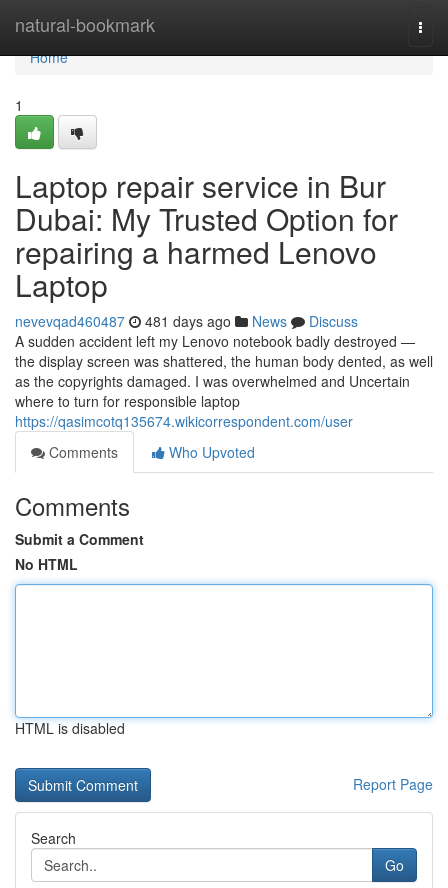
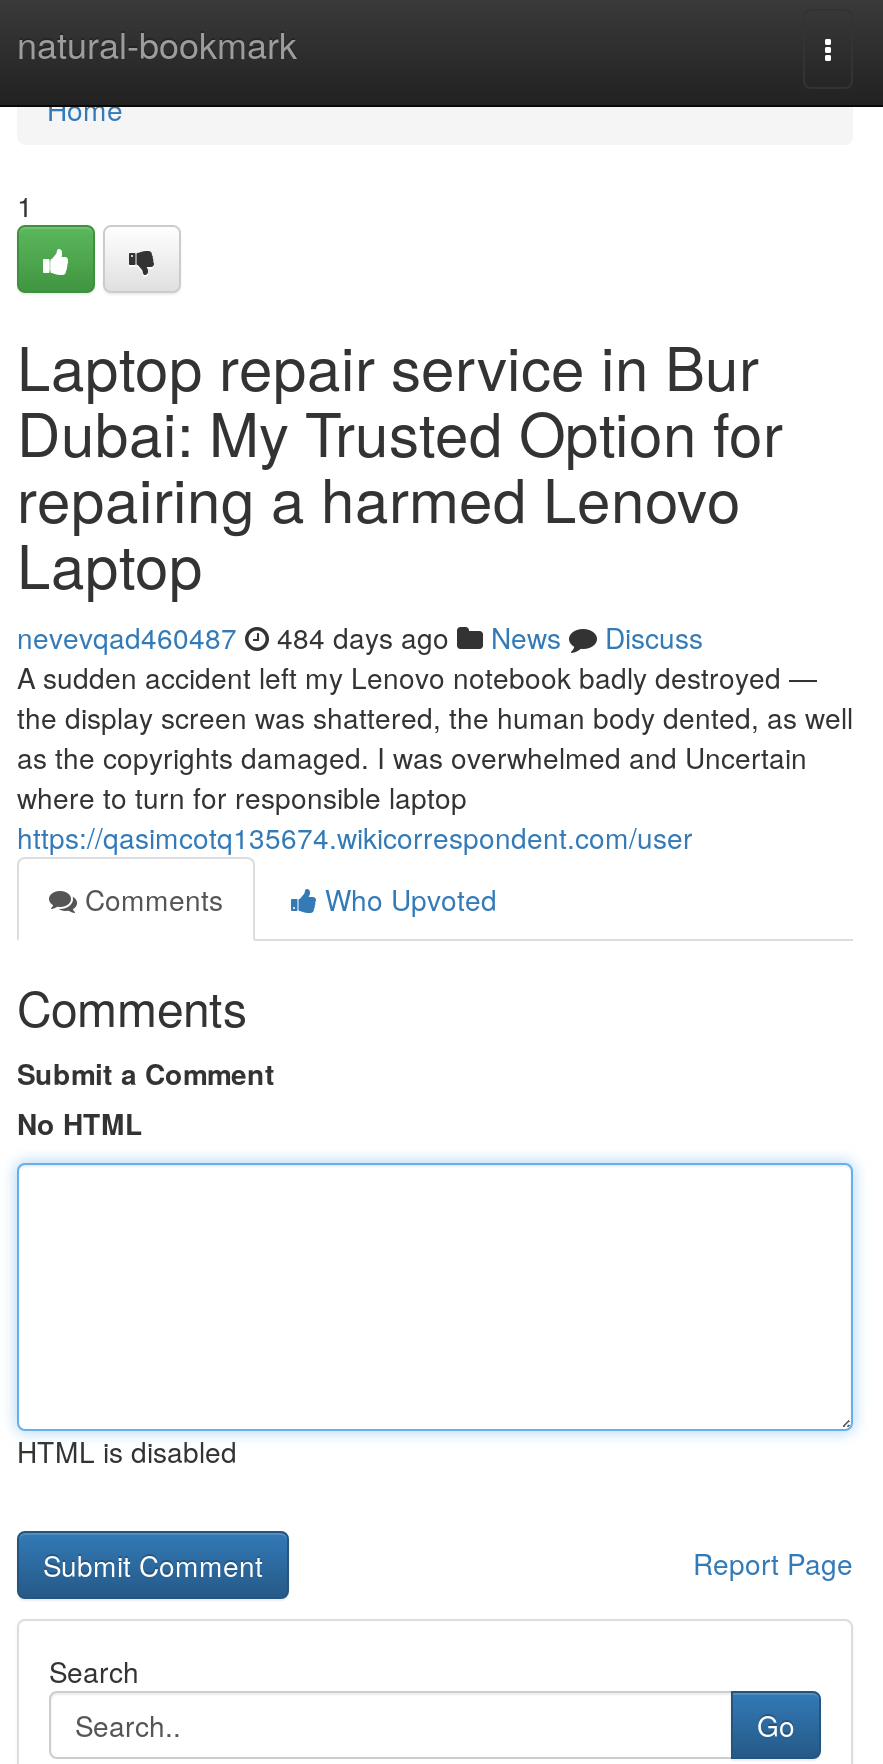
[15,311,358,331] nevevqad460487 481 days ago News Discuss -> [17,617,703,657] nevevqad460487 484 days ago News Discuss

